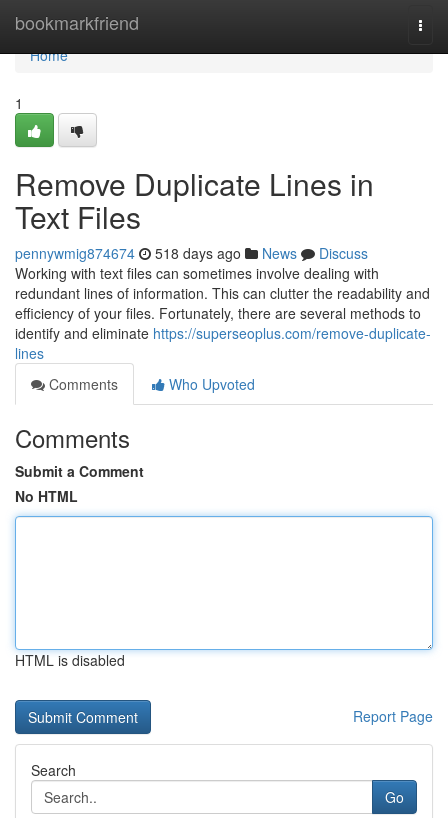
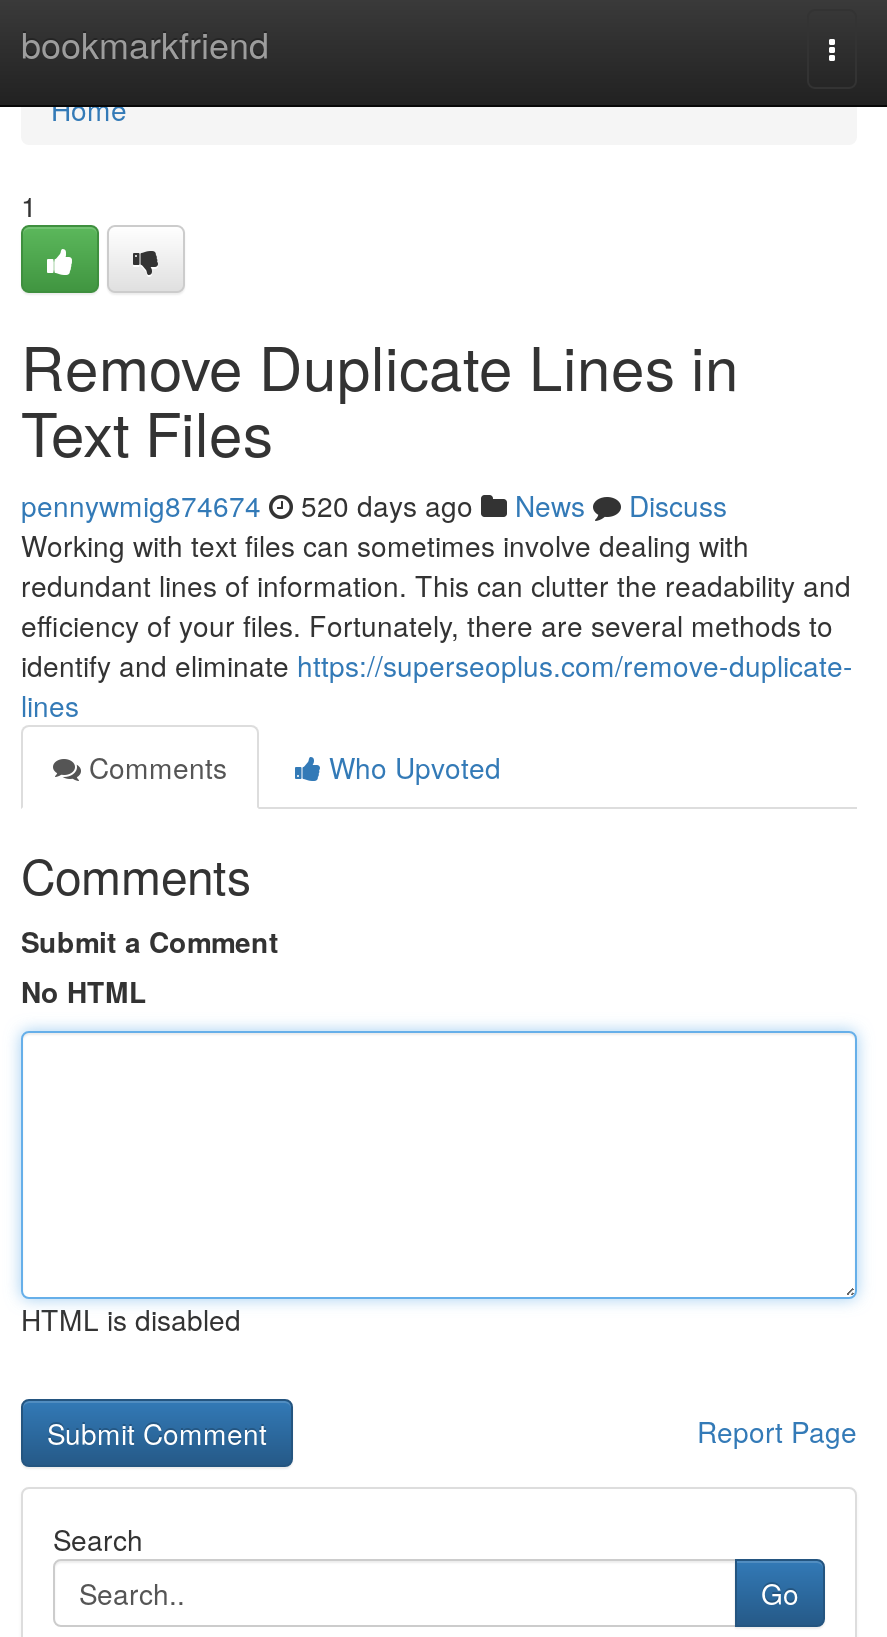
[15,243,368,263] pennywmig874674 518 days ago News Discuss -> [21,485,727,525] pennywmig874674 520 days ago News Discuss

